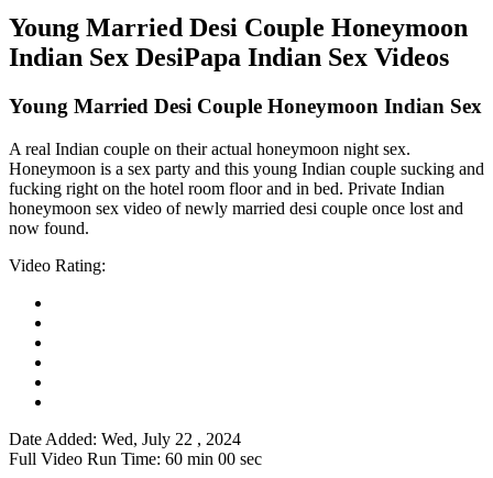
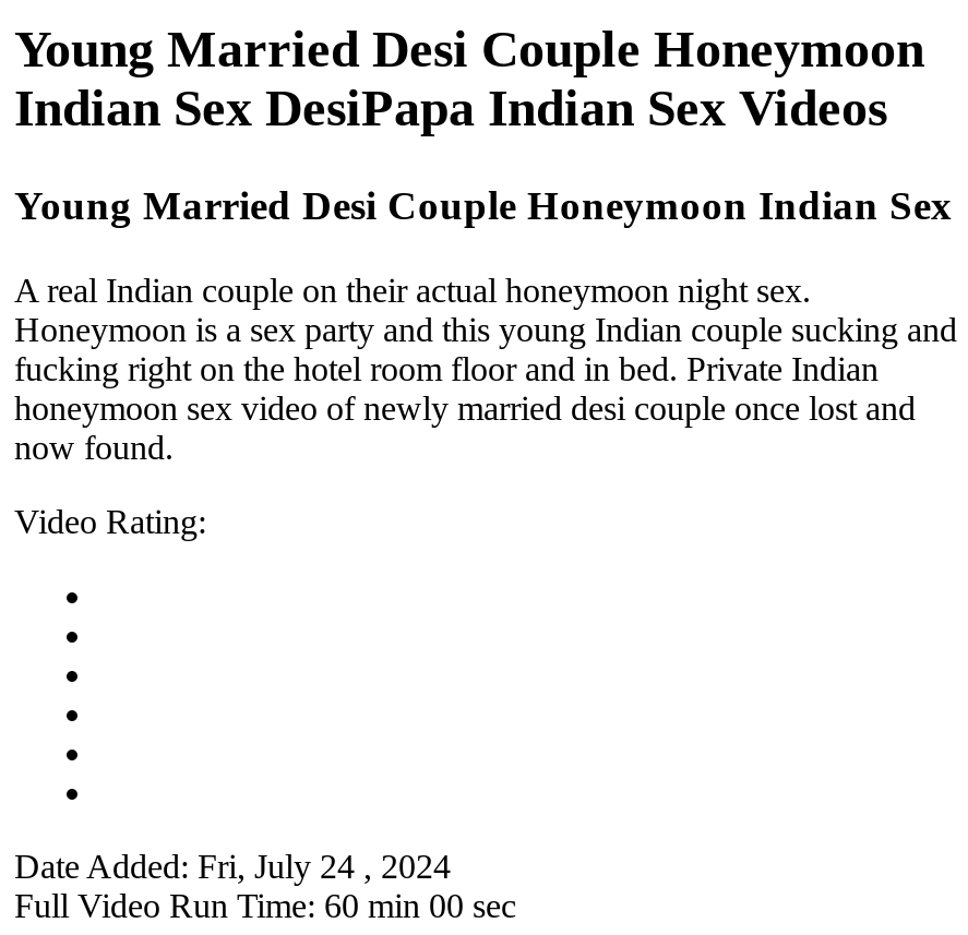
[9,429,241,448] Date Added: Wed, July 22 , 2024 -> [14,847,451,884] Date Added: Fri, July 24 , 2024

